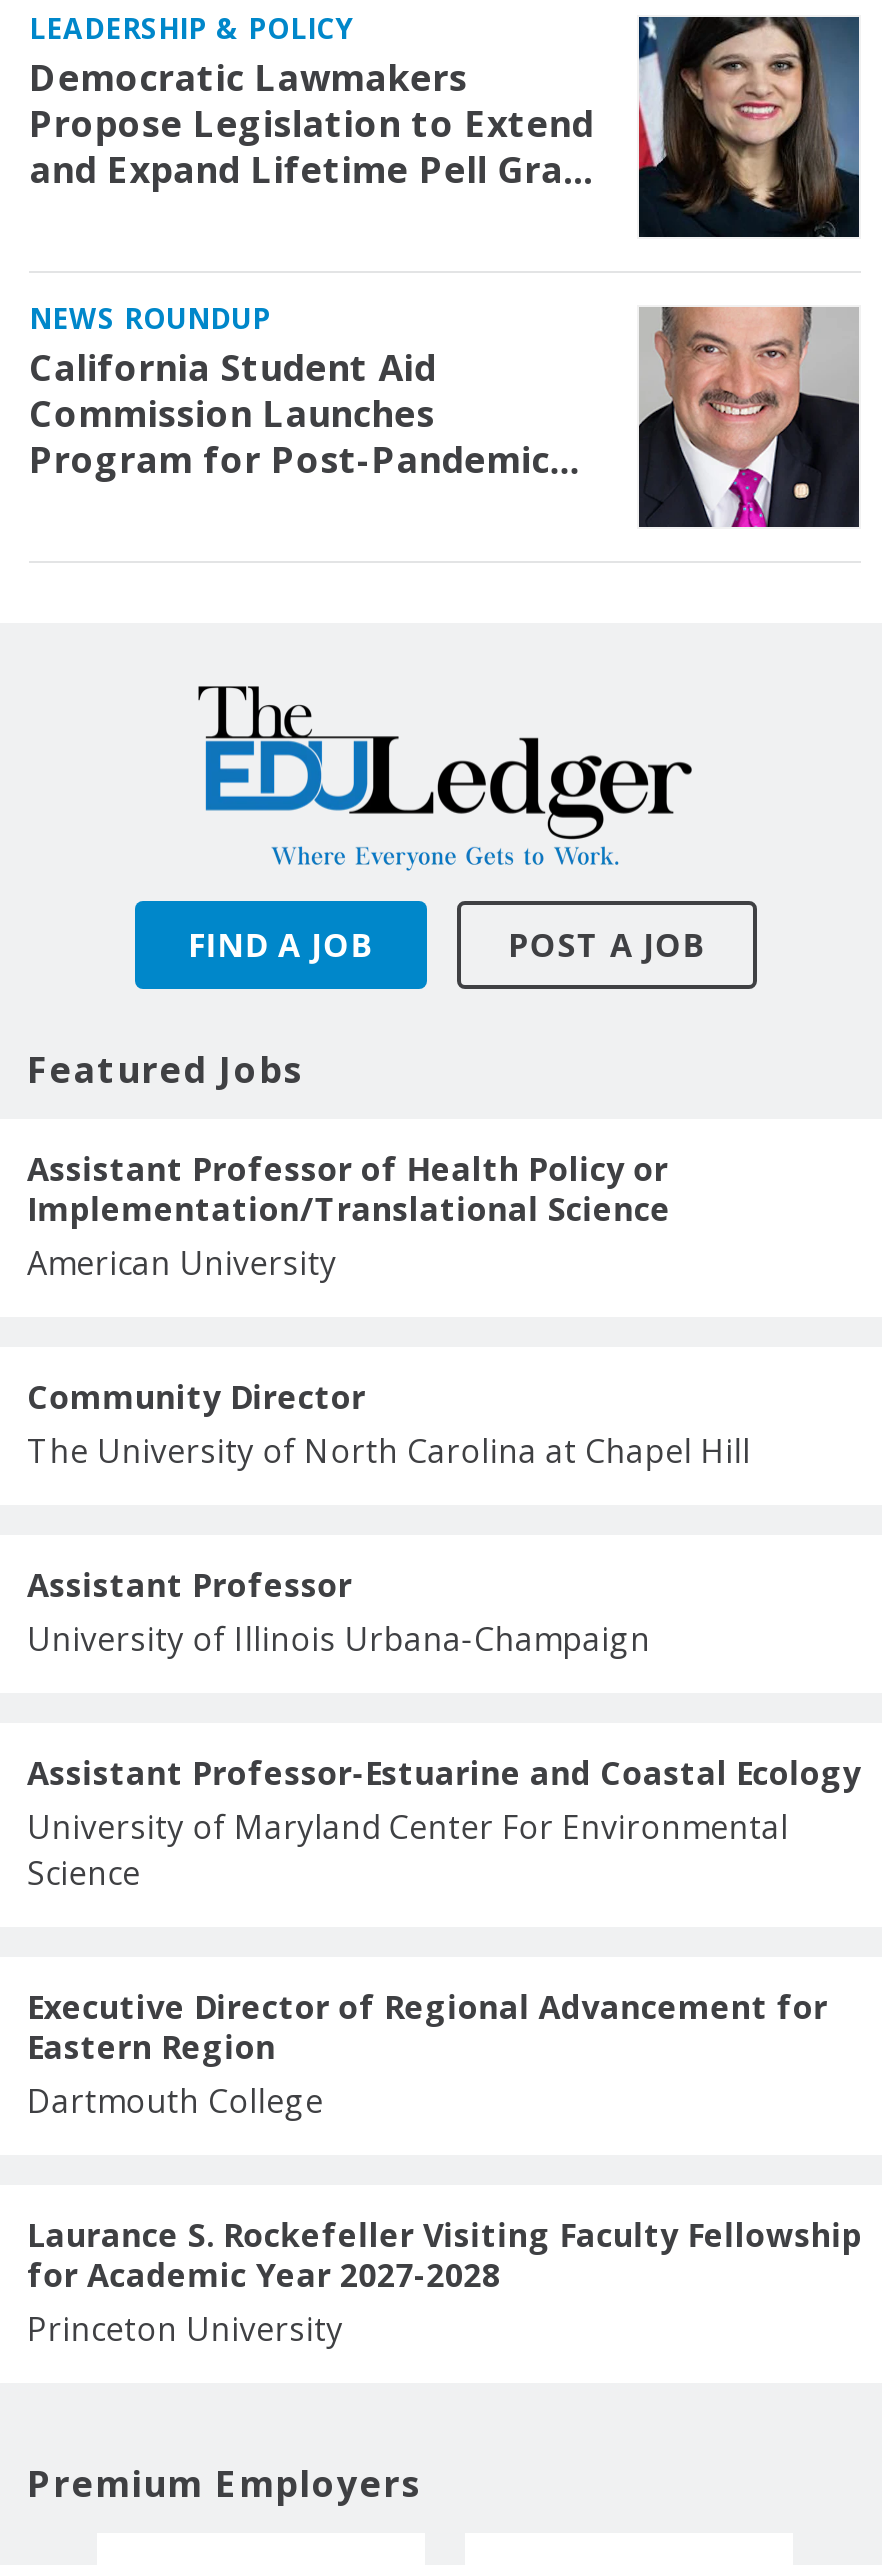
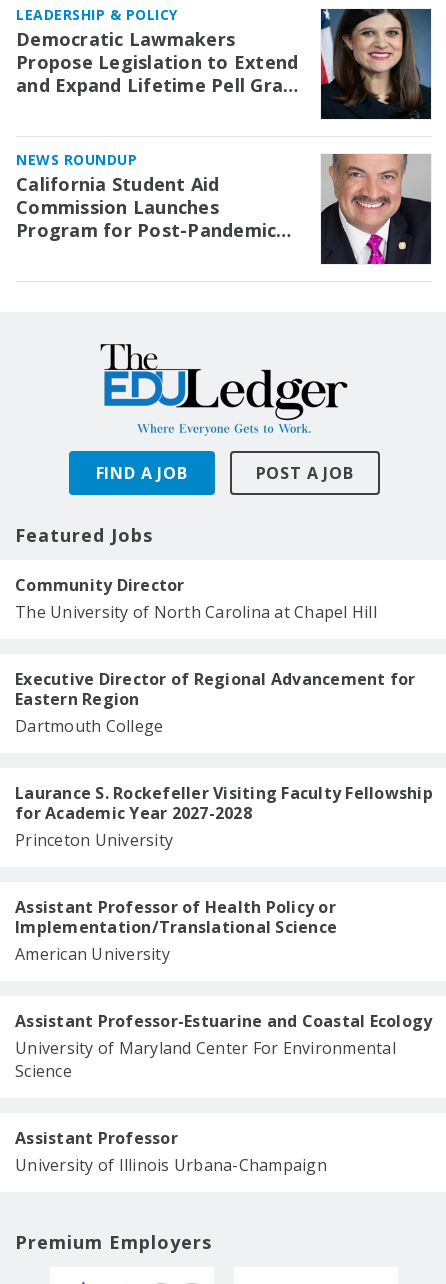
moved [27,1146,671,1284] -> [15,896,337,965]: Assistant Professor of Health Policy or | Implementation/Translational Science | American University
moved [27,1374,751,1472] -> [15,574,377,623]: Community Director | The University of North Carolina at Chapel Hill
moved [27,1562,861,1894] -> [15,1010,432,1176]: Assistant Professor-Estuarine and Coastal Ecology | University of Maryland Center For Environmental | Science | Assistant Professor | University of Illinois Urbana-Champaign
moved [27,1984,863,2350] -> [15,668,433,851]: Executive Director of Regional Advancement for | Eastern Region | Dartmouth College | Laurance S. Rockefeller Visiting Faculty Fellowship | for Academic Year 2027-2028 | Princeton University

